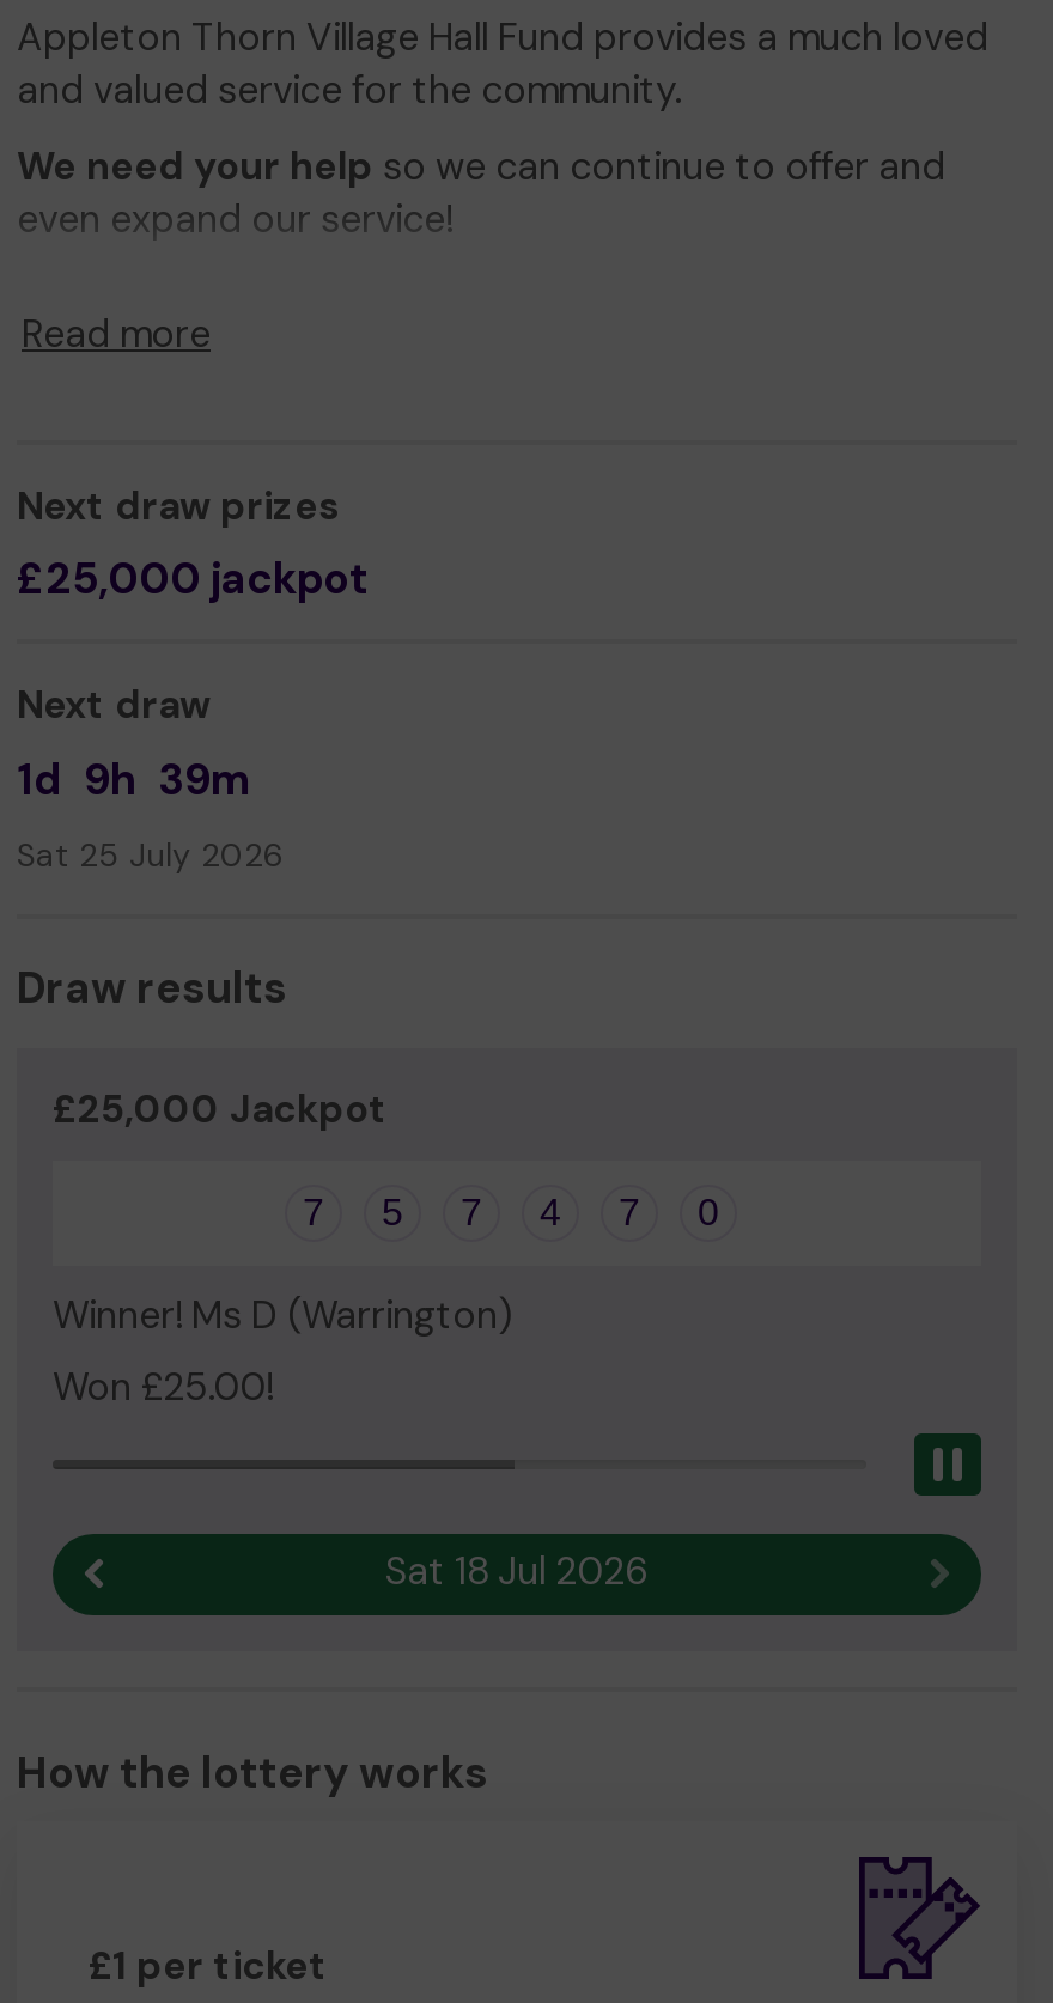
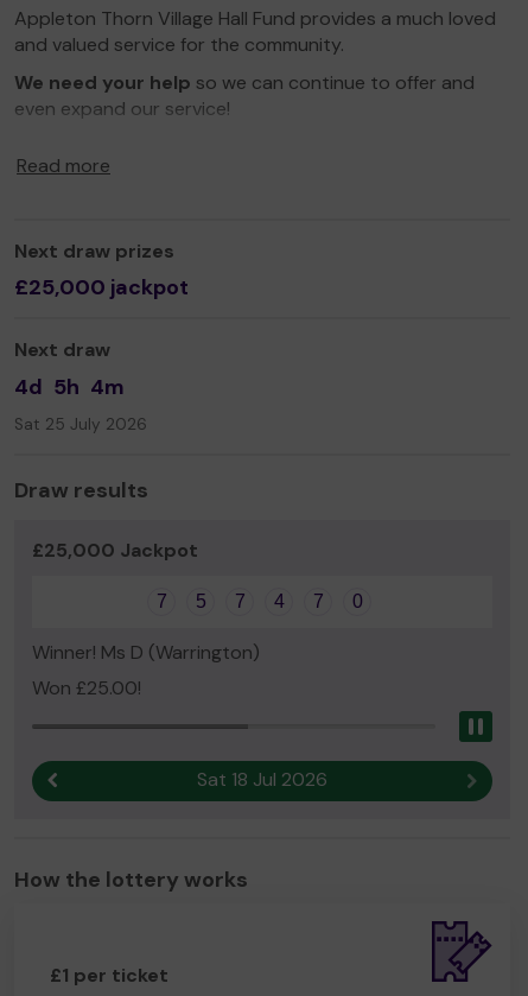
[17,750,251,808] 1d 9h 39m -> [14,372,125,401] 4d 5h 4m

